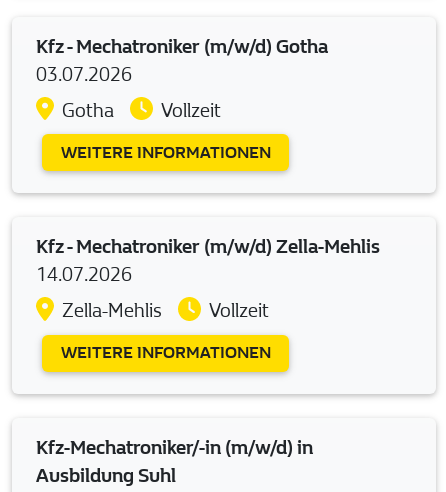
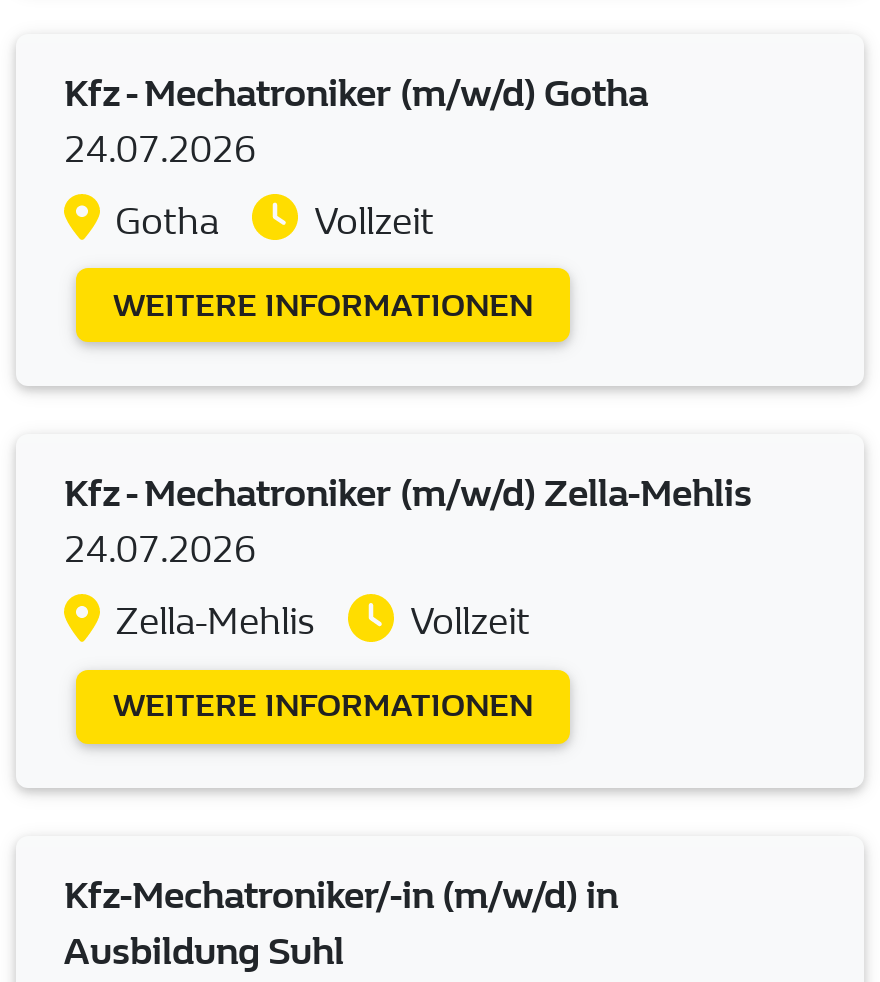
[36,64,132,86] 03.07.2026 -> [64,128,256,172] 24.07.2026
[36,264,132,286] 14.07.2026 -> [64,529,256,573] 24.07.2026

